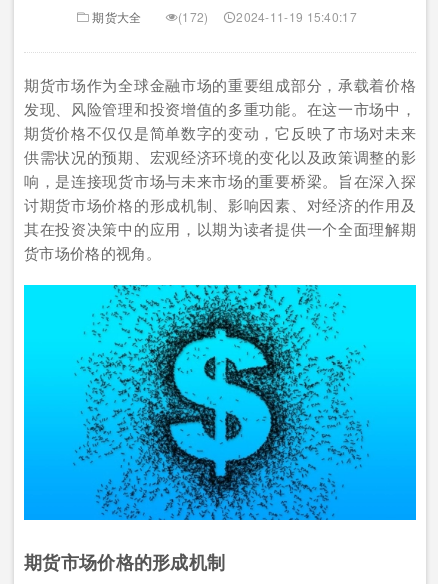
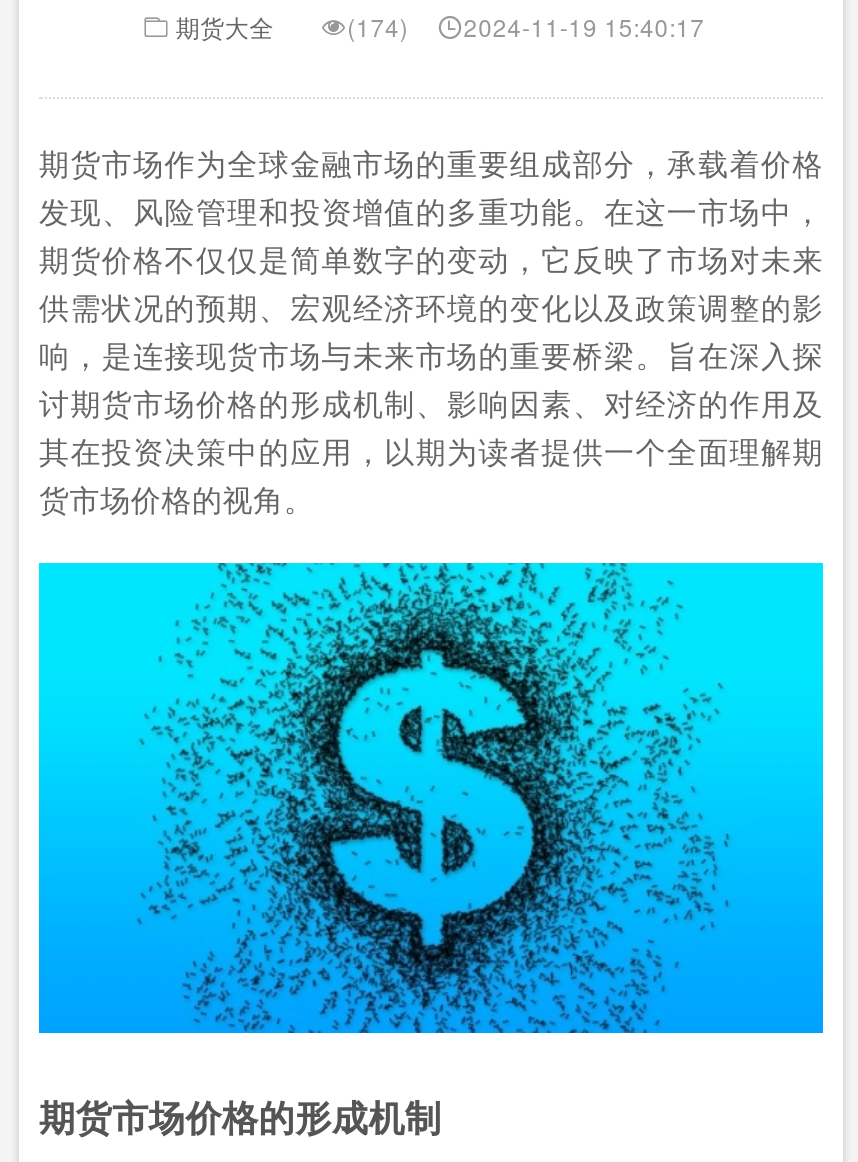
[178,8,357,25] (172) 2024-11-19 15:40:17 -> [347,9,705,43] (174) 2024-11-19 15:40:17

